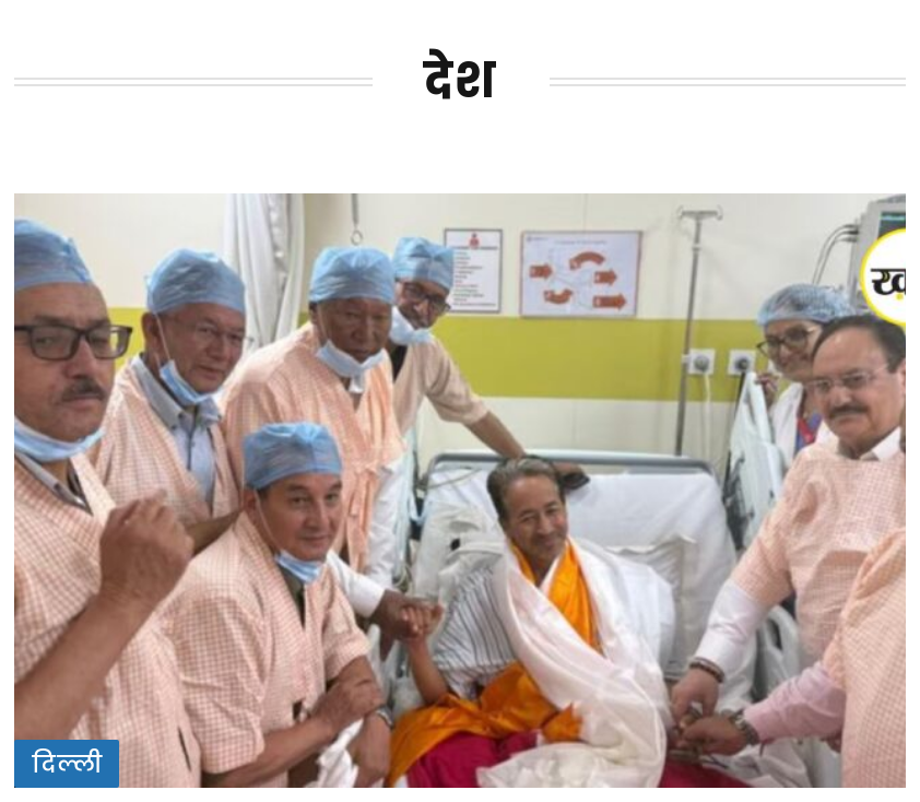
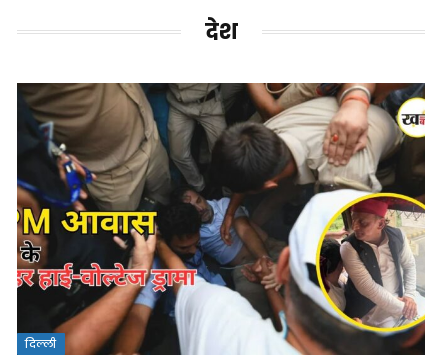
[12,193,908,790] [image] -> [16,82,426,356] [image]

